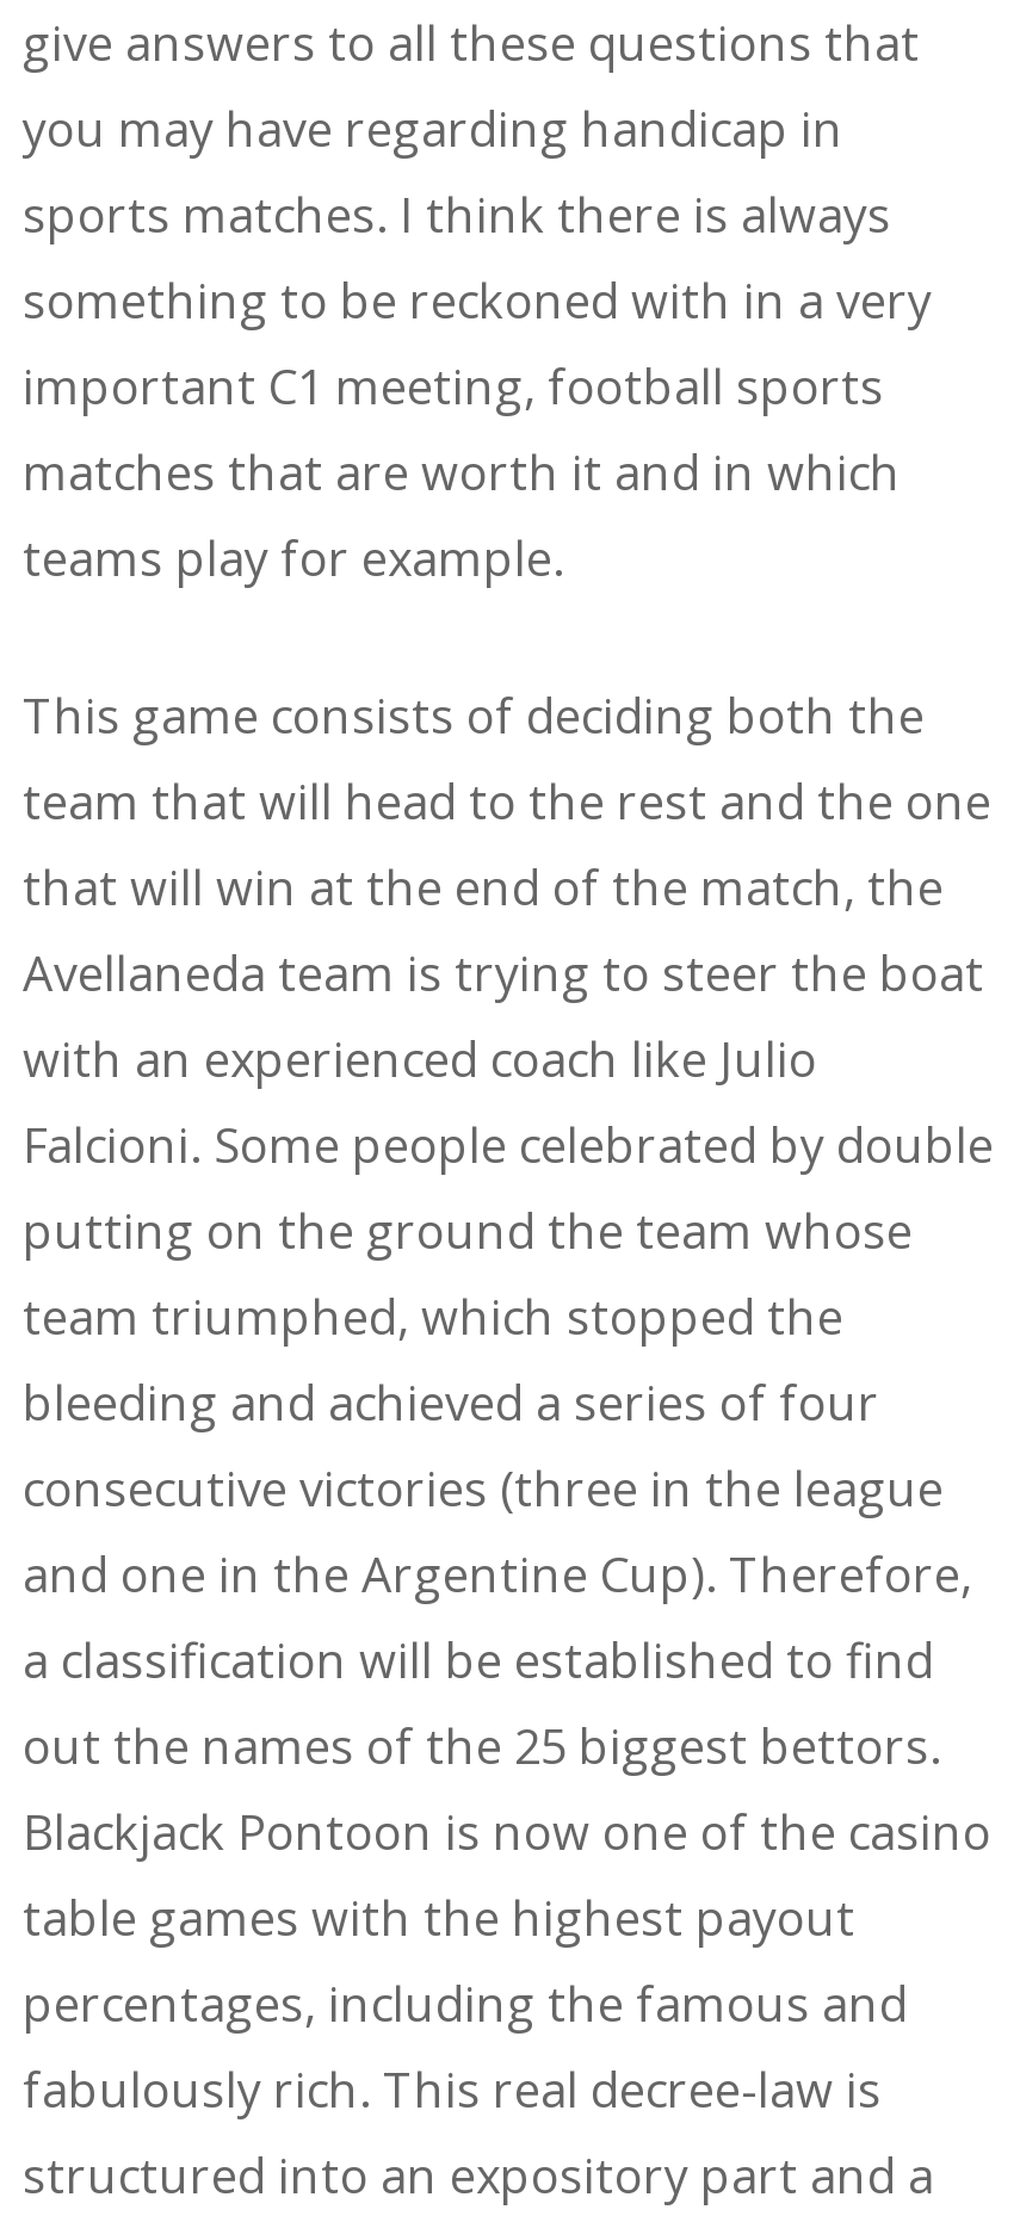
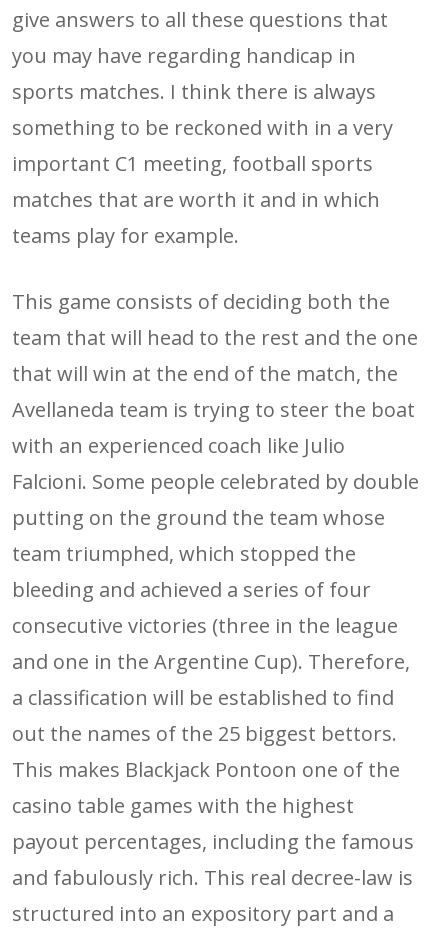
[23,1800,991,2122] Blackjack Pontoon is now one of the casino | table games with the highest payout | percentages, including the famous and | fabulously rich. This real decree-law is -> [12,756,414,891] This makes Blackjack Pontoon one of the | casino table games with the highest | payout percentages, including the famous | and fabulously rich. This real decree-law is

